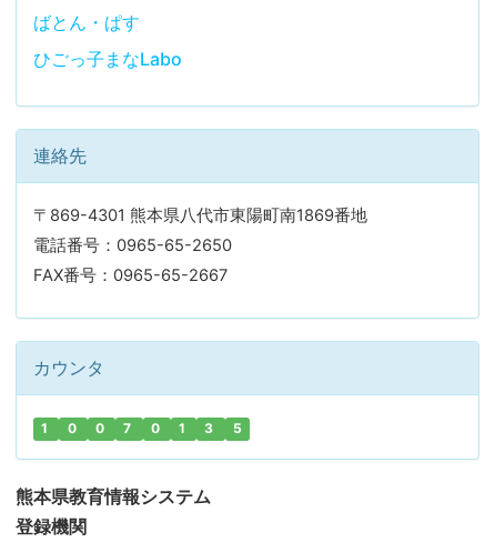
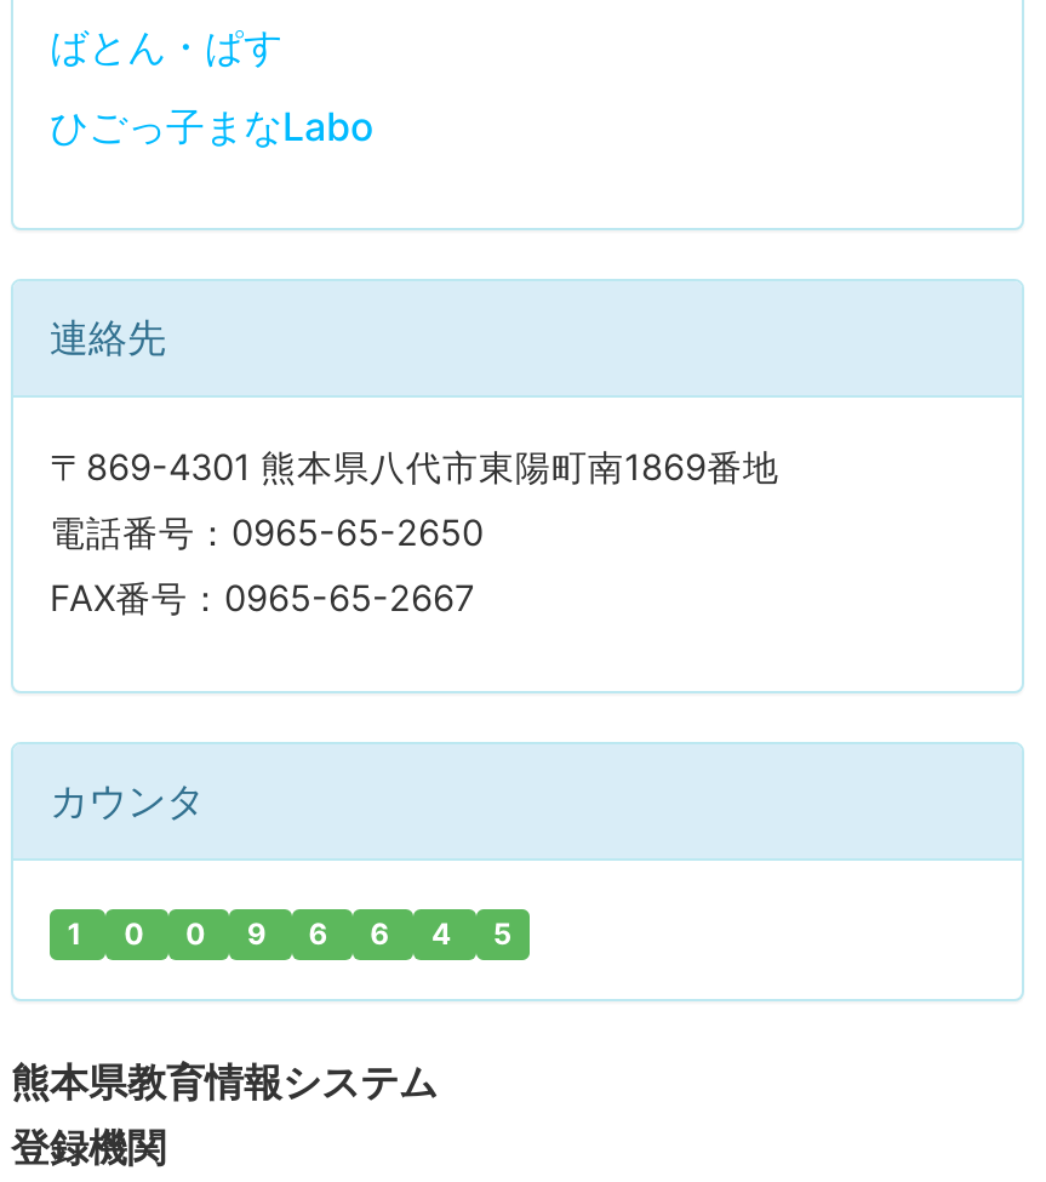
[124,420,135,436] 7 -> [247,914,273,950] 9
[151,420,163,436] 0 -> [308,914,335,950] 6
[179,420,189,436] 1 -> [370,914,397,950] 6
[205,420,217,436] 3 -> [431,914,458,950] 4

